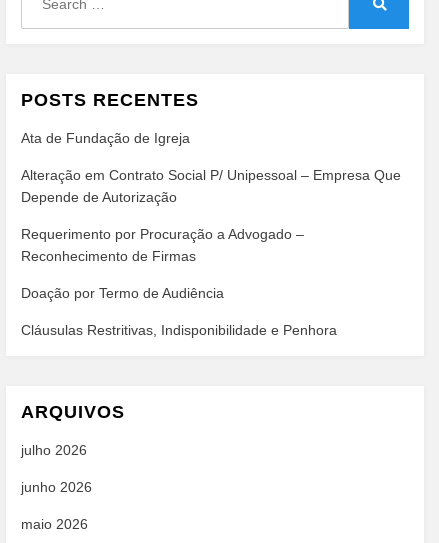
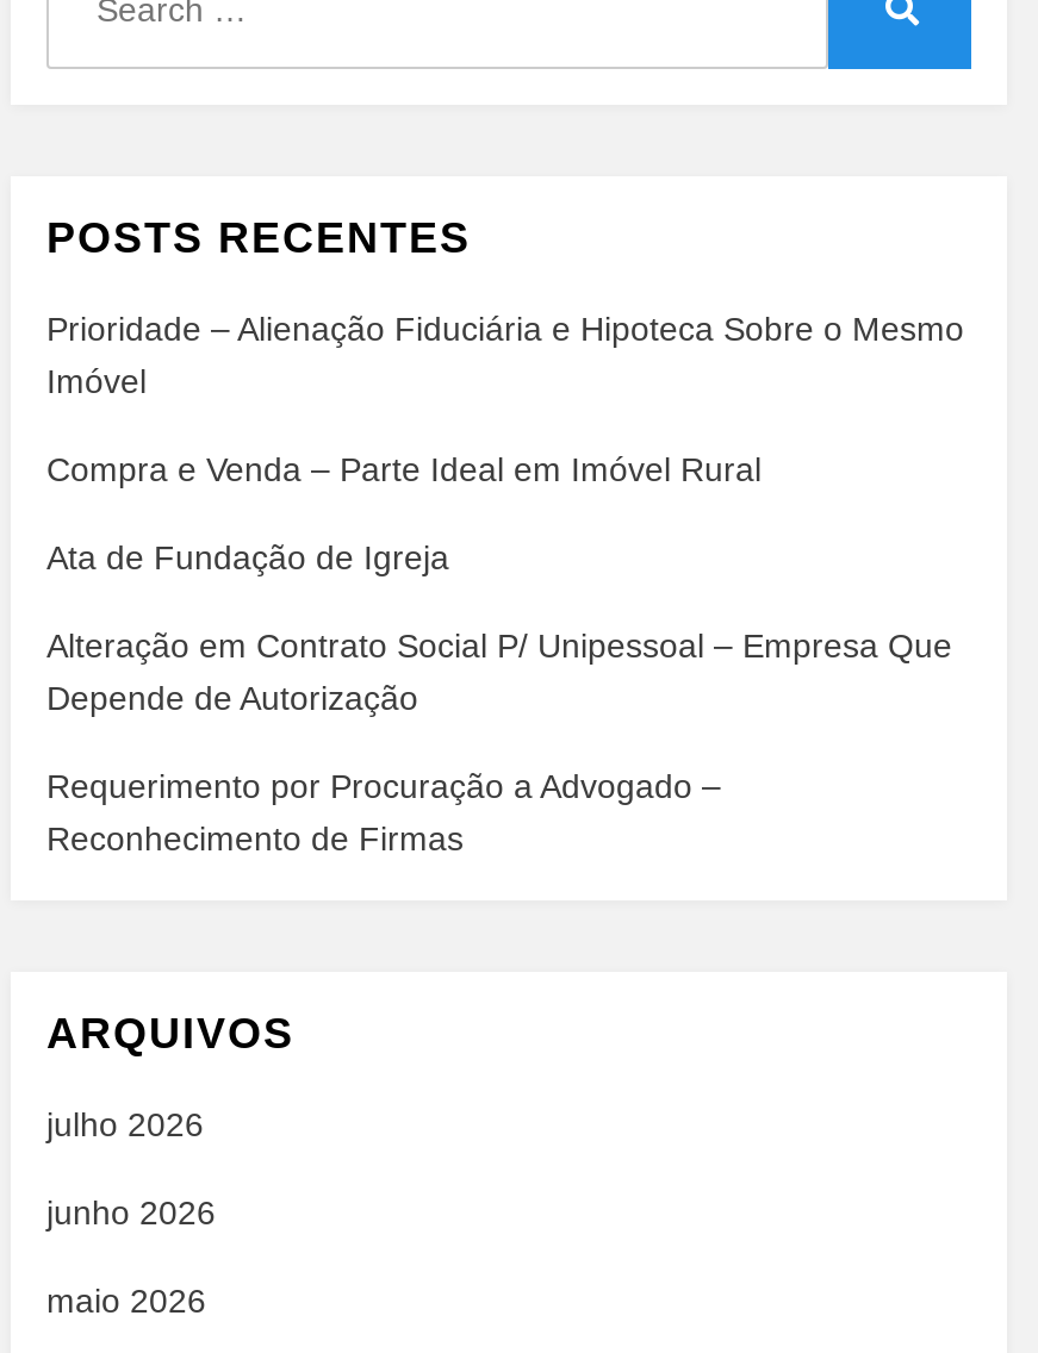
none -> [46,310,964,488] Prioridade – Alienação Fiduciária e Hipoteca Sobre o Mesmo | Imóvel | Compra e Venda – Parte Ideal em Imóvel Rural
moved [21,130,401,264] -> [46,538,952,858]: Ata de Fundação de Igreja | Alteração em Contrato Social P/ Unipessoal – Empresa Que | Depende de Autorização | Requerimento por Procuração a Advogado – | Reconhecimento de Firmas
[21,285,337,338] Doação por Termo de Audiência | Cláusulas Restritivas, Indisponibilidade e Penhora -> none

